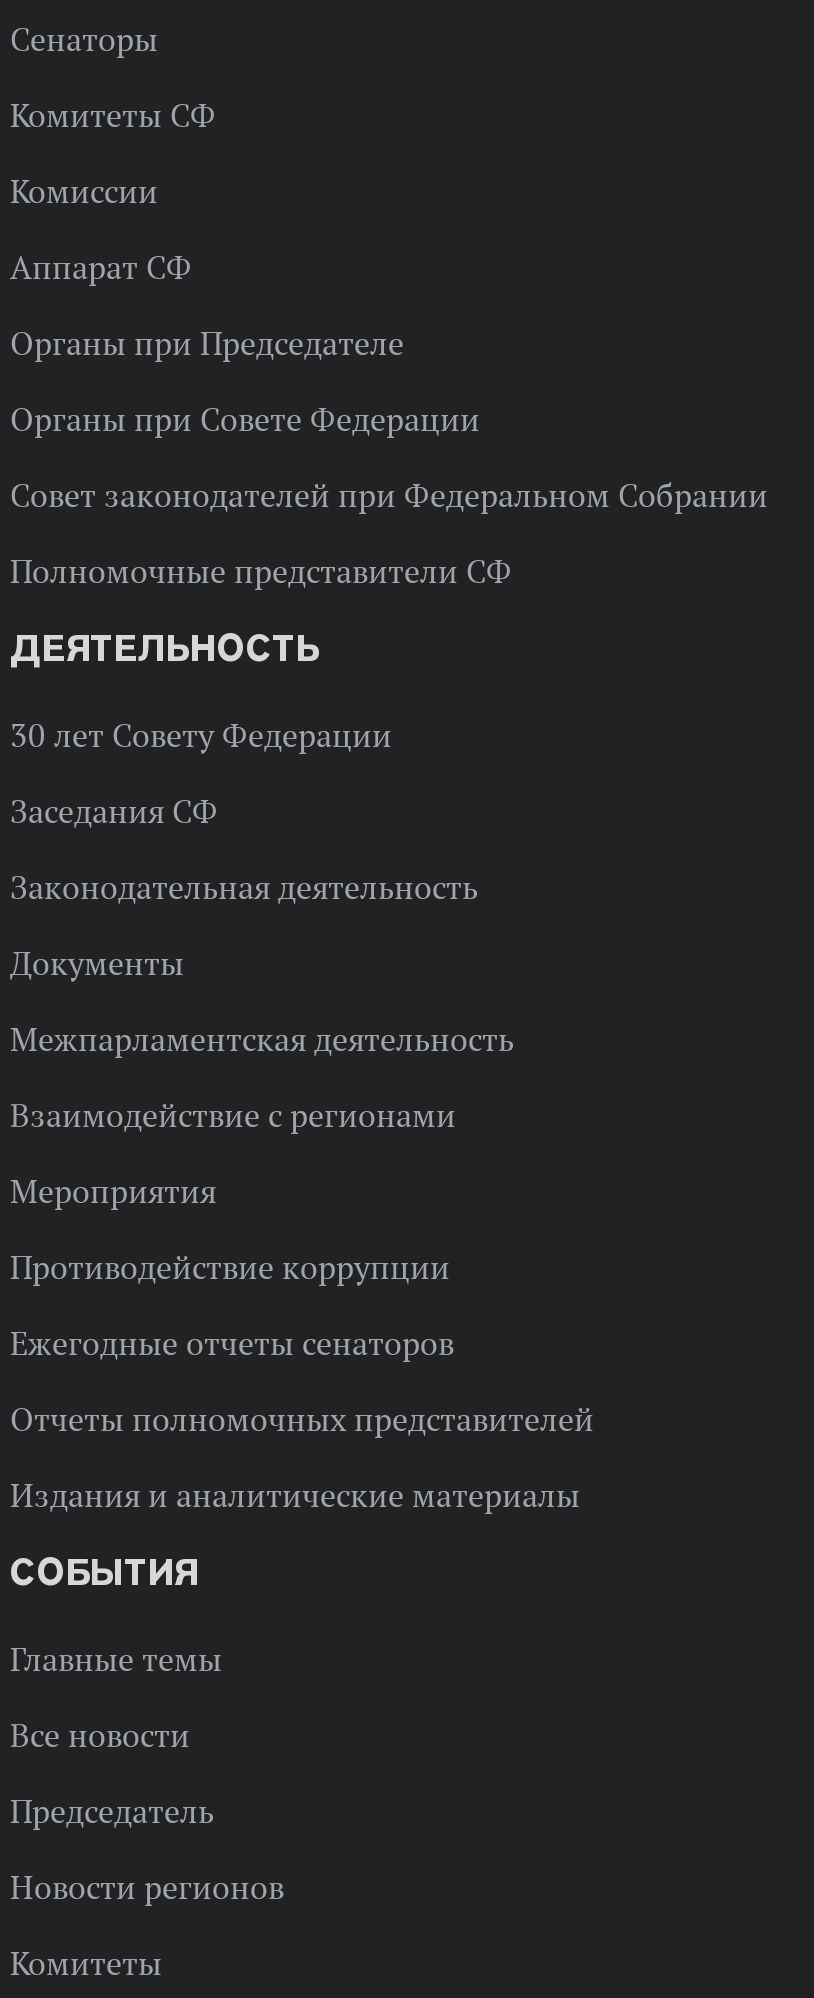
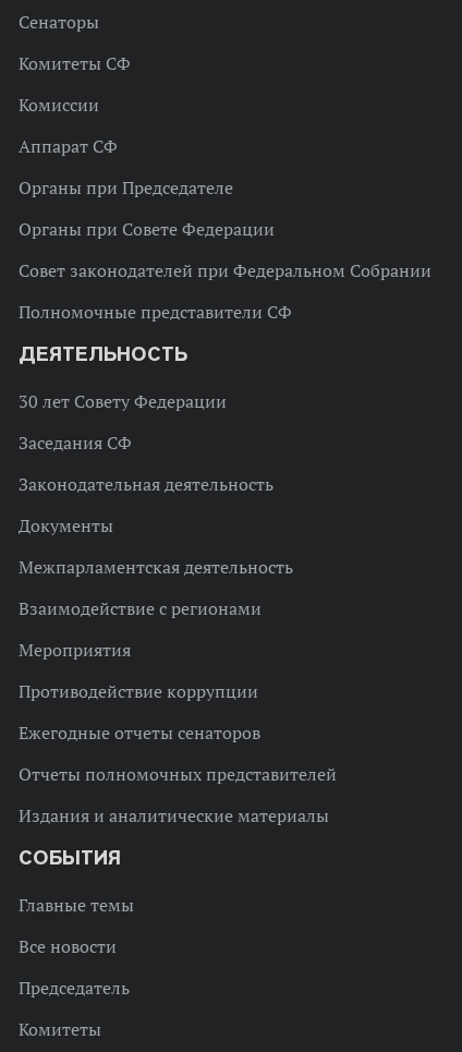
[10,1867,284,1907] Новости регионов -> none

